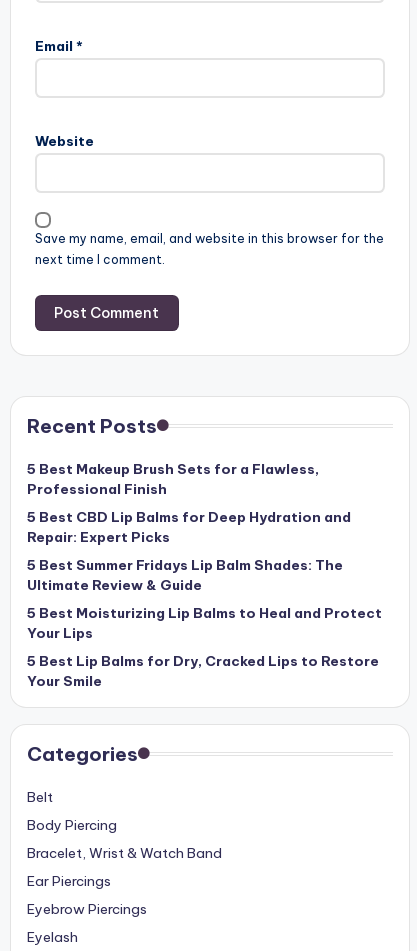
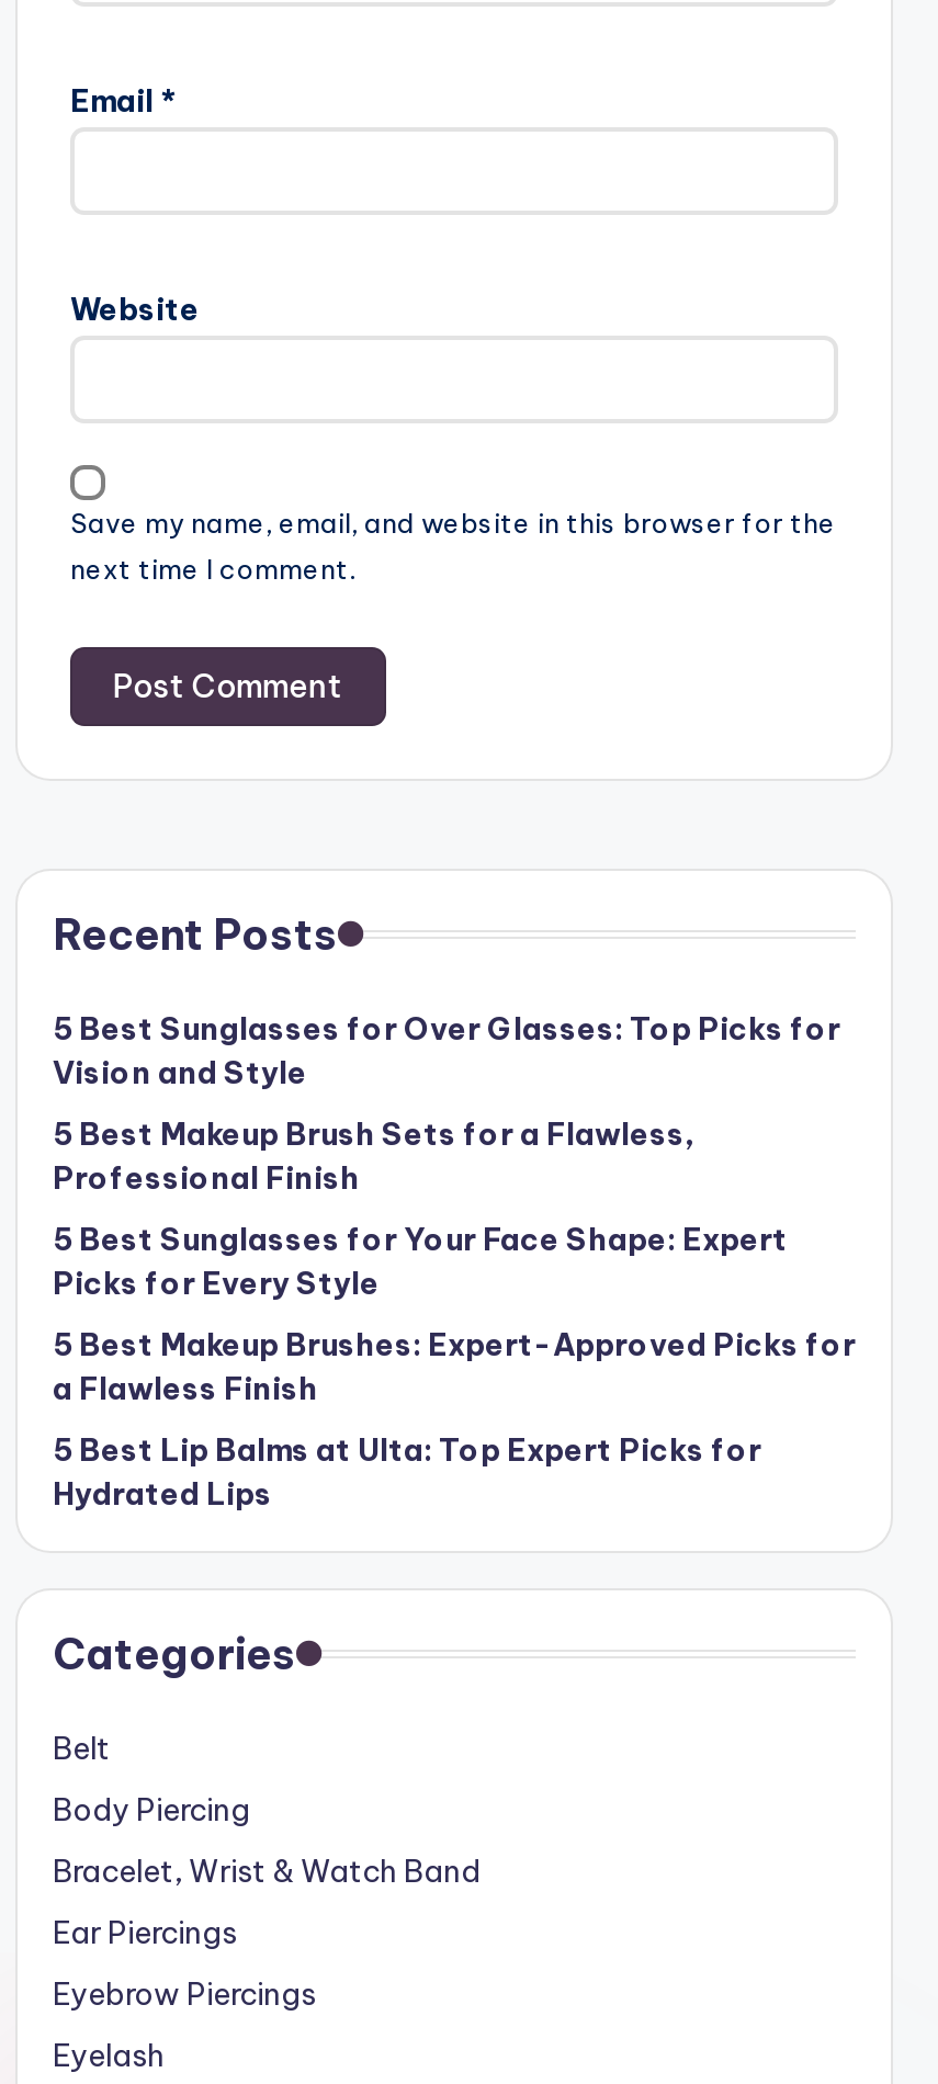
none -> [53,1008,840,1091] 5 Best Sunglasses for Over Glasses: Top Picks for | Vision and Style
moved [27,459,319,497] -> [53,1113,693,1197]: 5 Best Makeup Brush Sets for a Flawless, | Professional Finish
[27,507,382,689] 5 Best CBD Lip Balms for Deep Hydration and | Repair: Expert Picks | 5 Best Summer Fridays Lip Balm Shades: The | Ultimate Review & Guide | 5 Best Moisturizing Lip Balms to Heal and Protect | Your Lips | 5 Best Lip Balms for Dry, Cracked Lips to Restore | Your Smile -> [53,1219,856,1513] 5 Best Sunglasses for Your Face Shape: Expert | Picks for Every Style | 5 Best Makeup Brushes: Expert-Approved Picks for | a Flawless Finish | 5 Best Lip Balms at Ulta: Top Expert Picks for | Hydrated Lips

